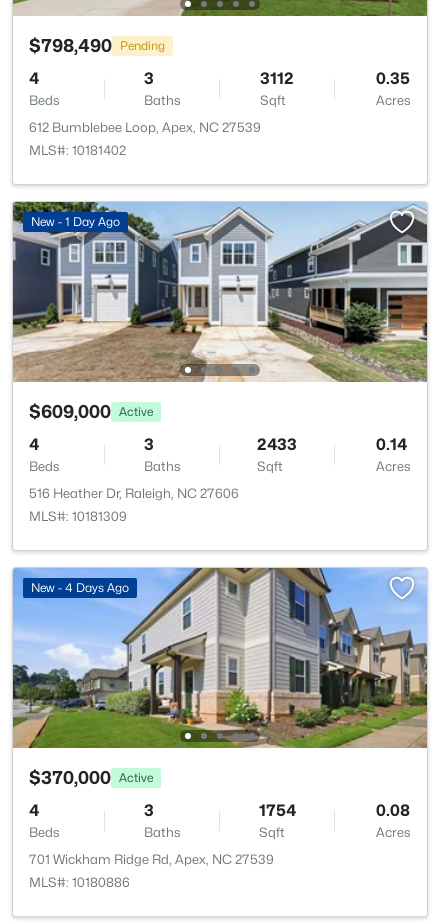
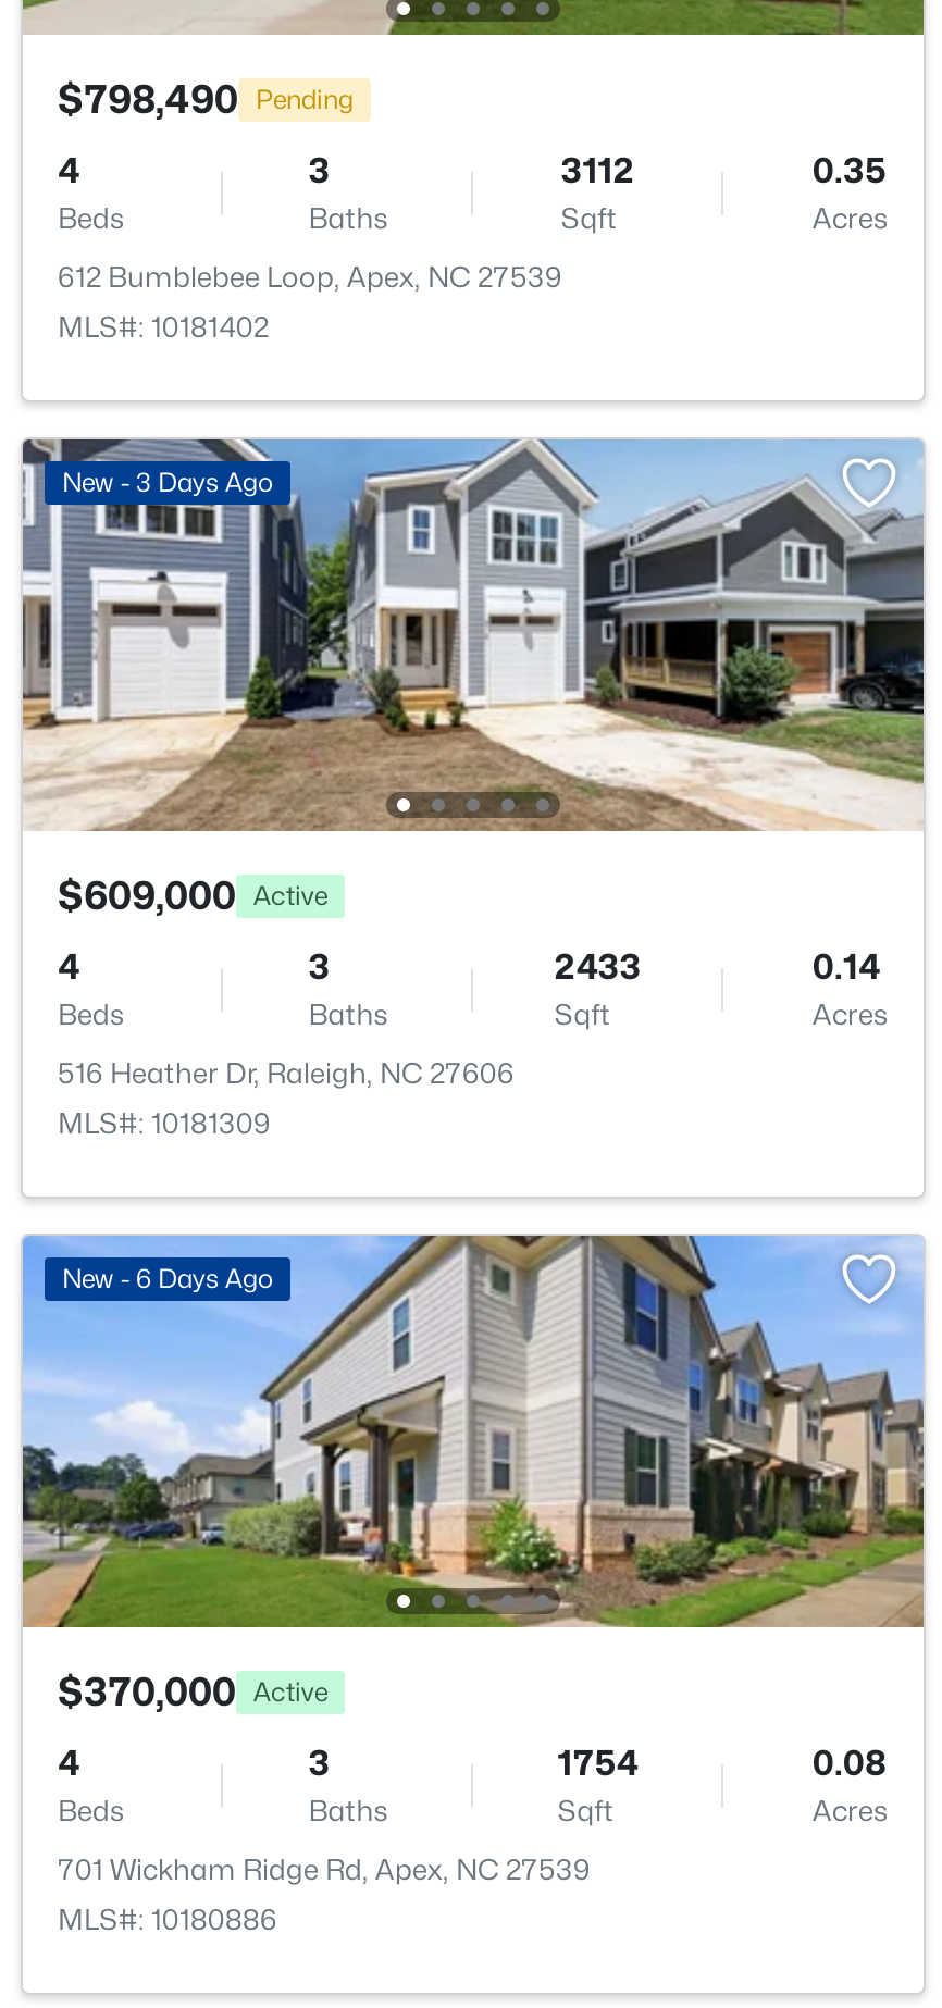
[12,201,428,382] [image] | New - 1 Day Ago -> [21,437,926,831] [image] | New - 3 Days Ago
[31,580,129,595] New - 4 Days Ago -> [62,1262,273,1294] New - 6 Days Ago

